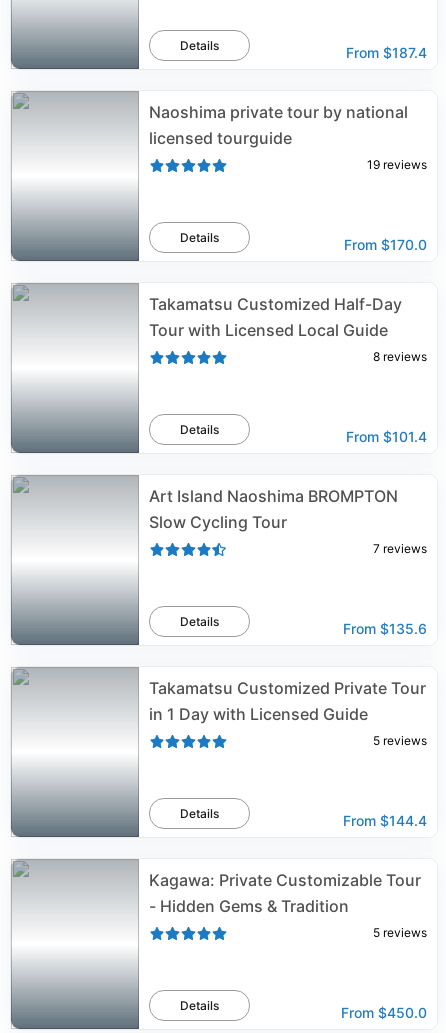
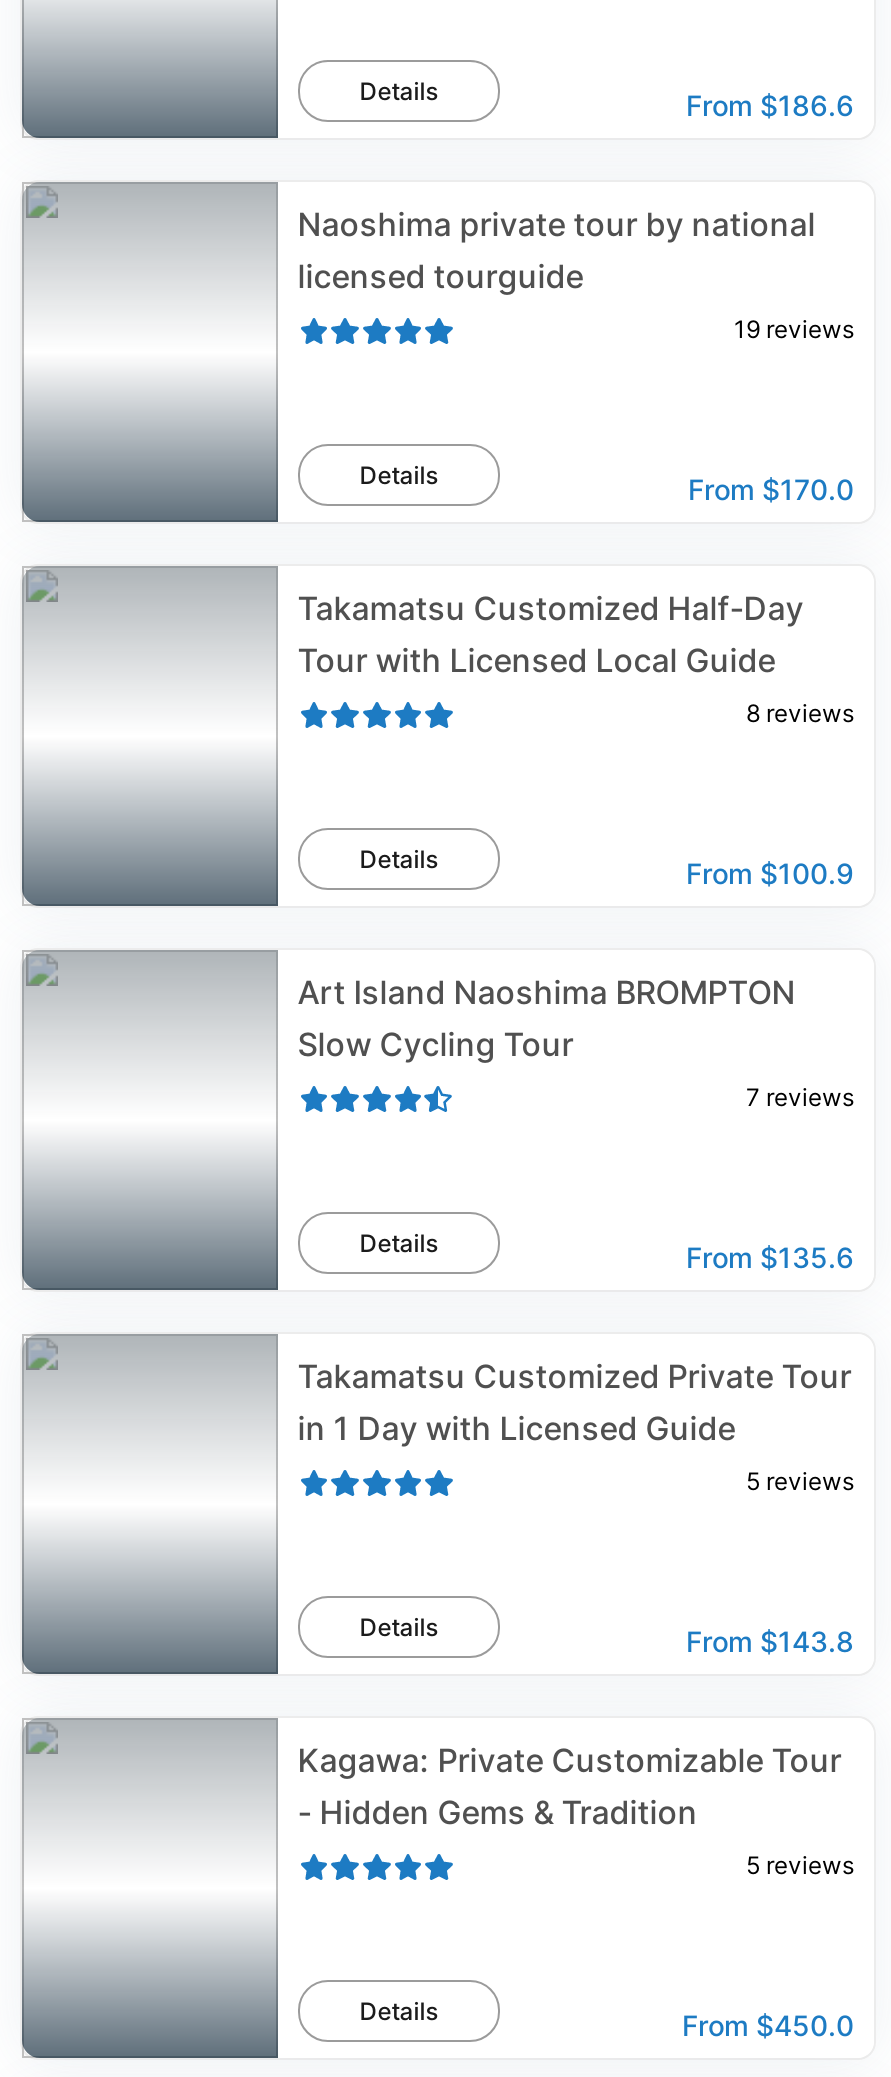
[346,44,427,61] From $187.4 -> [686,88,854,122] From $186.6
[346,428,427,445] From $101.4 -> [686,856,854,890] From $100.9
[343,812,427,829] From $144.4 -> [686,1624,854,1658] From $143.8

